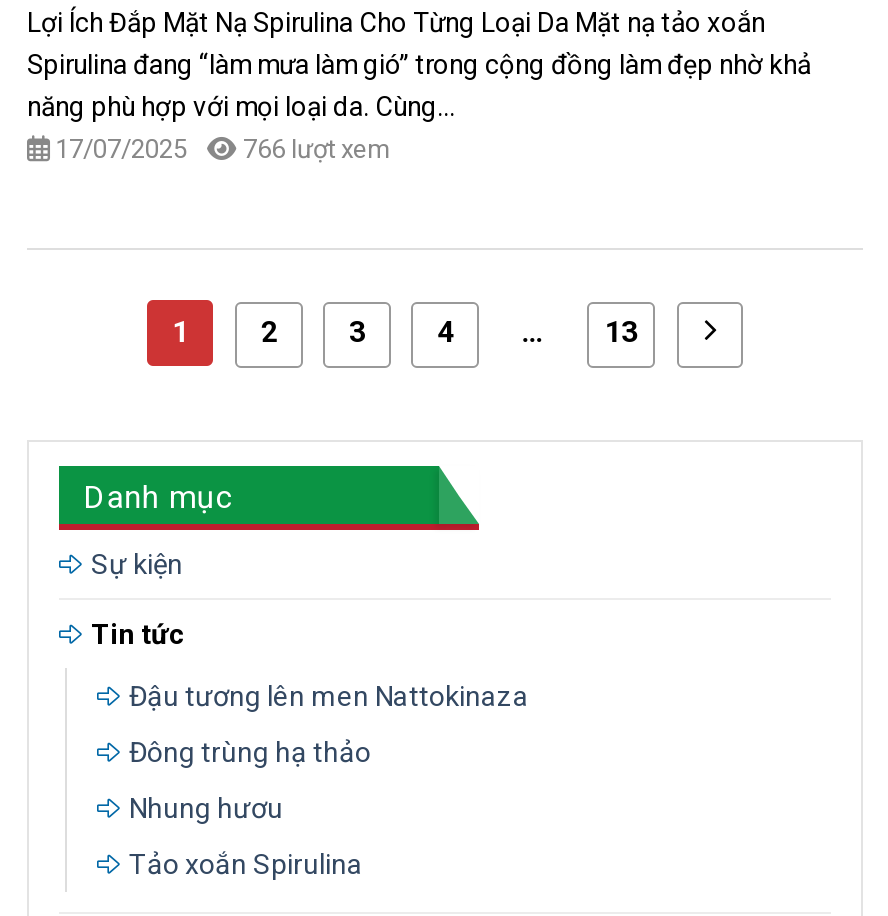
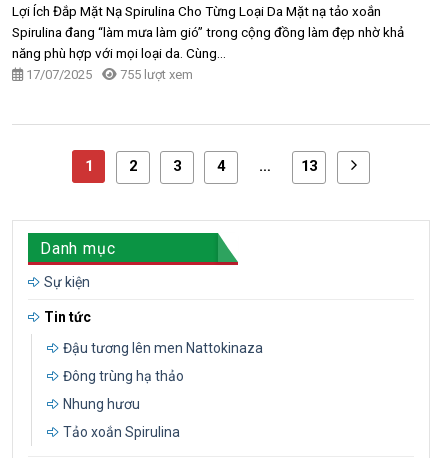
[49,134,389,164] 17/07/2025 766 lượt xem -> [23,67,193,82] 17/07/2025 755 lượt xem

